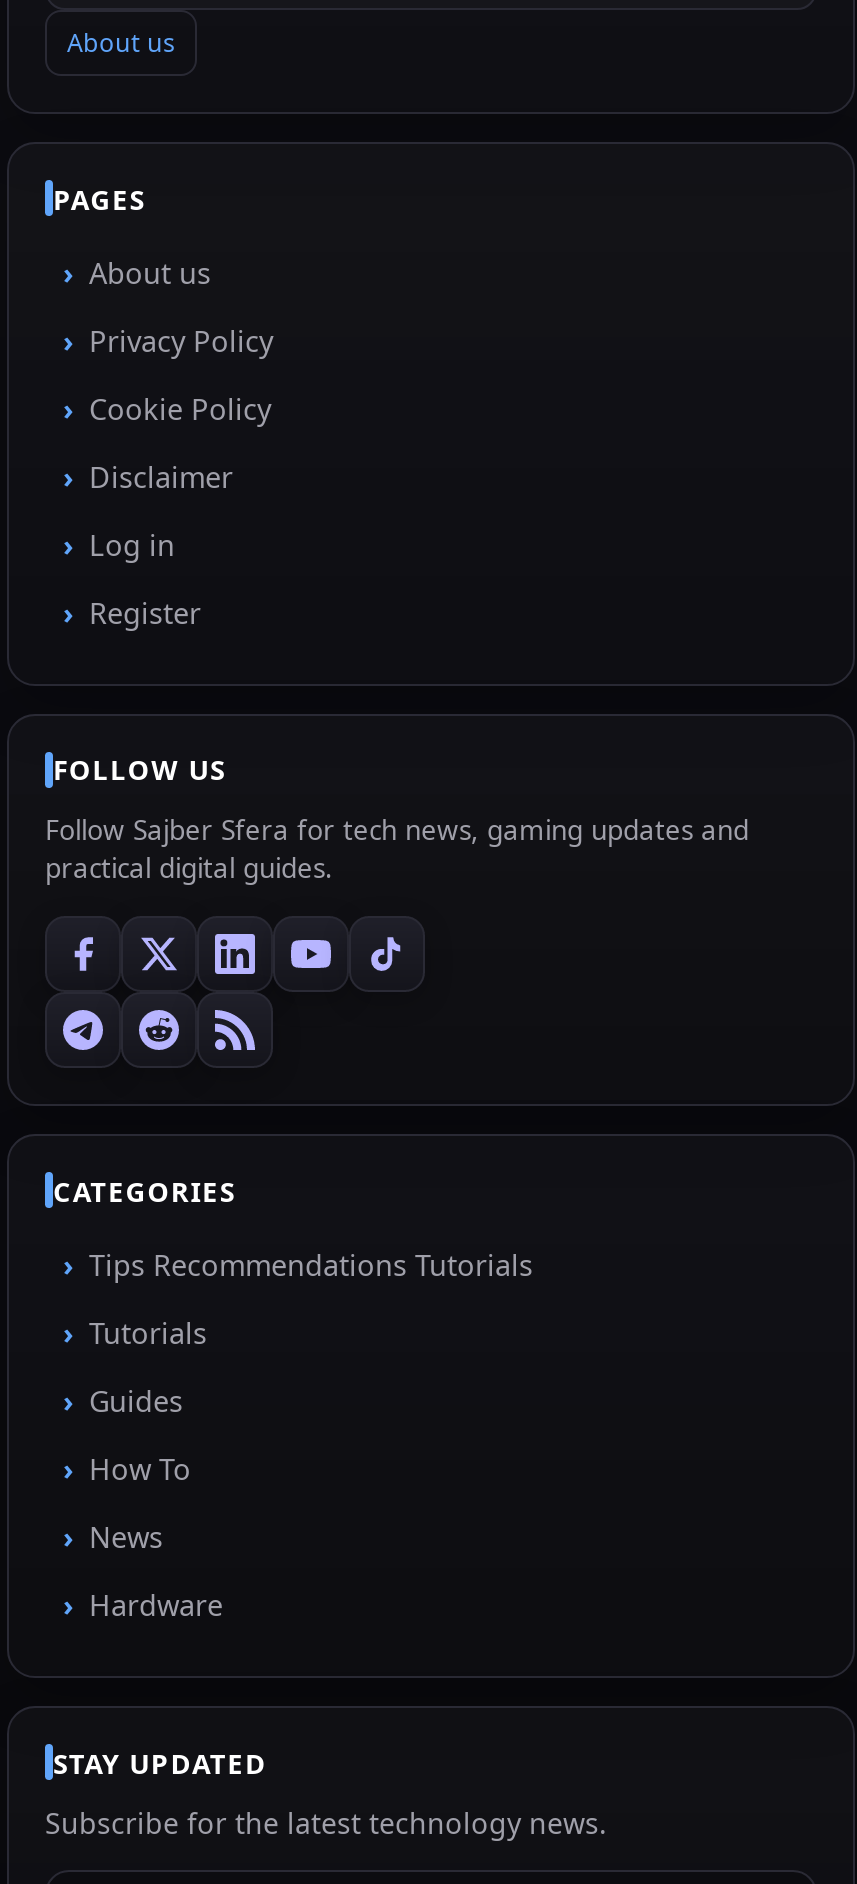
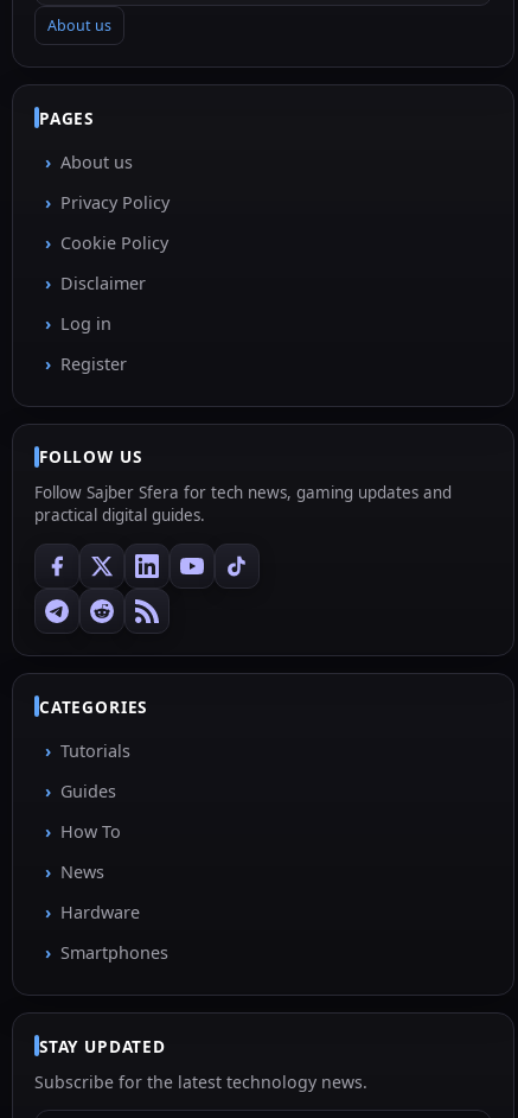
[89,1246,533,1284] Tips Recommendations Tutorials -> none
moved [89,1314,223,1624] -> [60,739,140,923]: Tutorials | Guides | How To | News | Hardware
none -> [60,941,168,964] Smartphones

